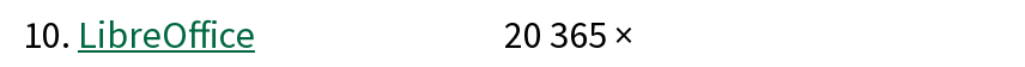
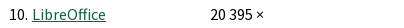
[504,10,633,58] 20 365 × -> [210,4,264,24] 20 395 ×

